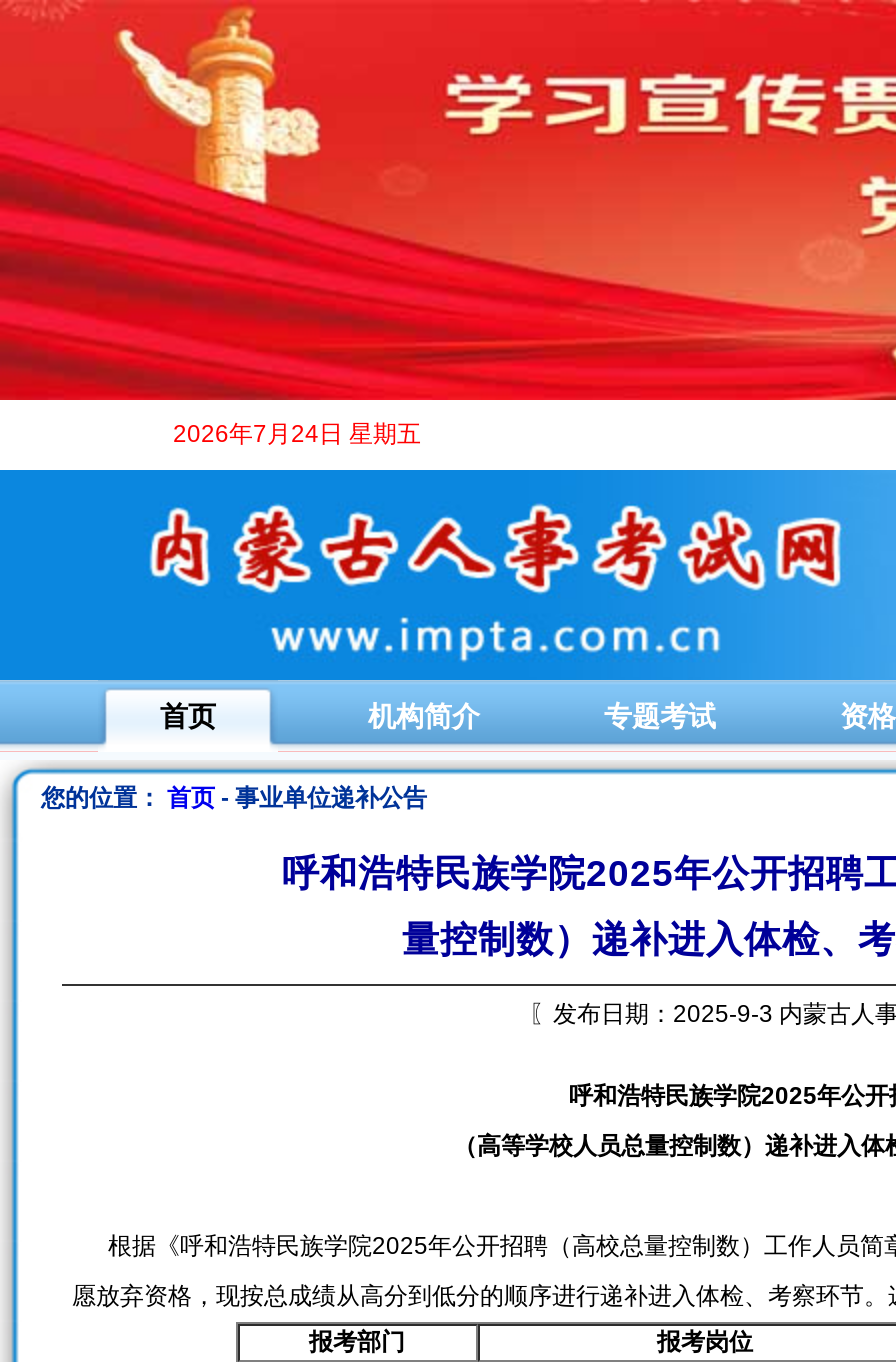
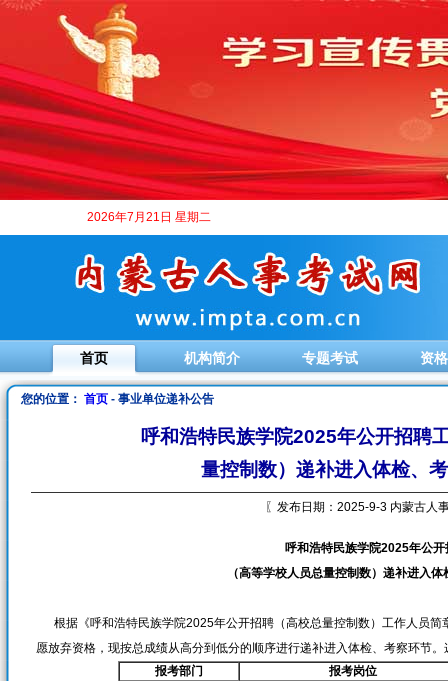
[173,420,421,448] 2026年7月24日 星期五 -> [86,210,210,224] 2026年7月21日 星期二

